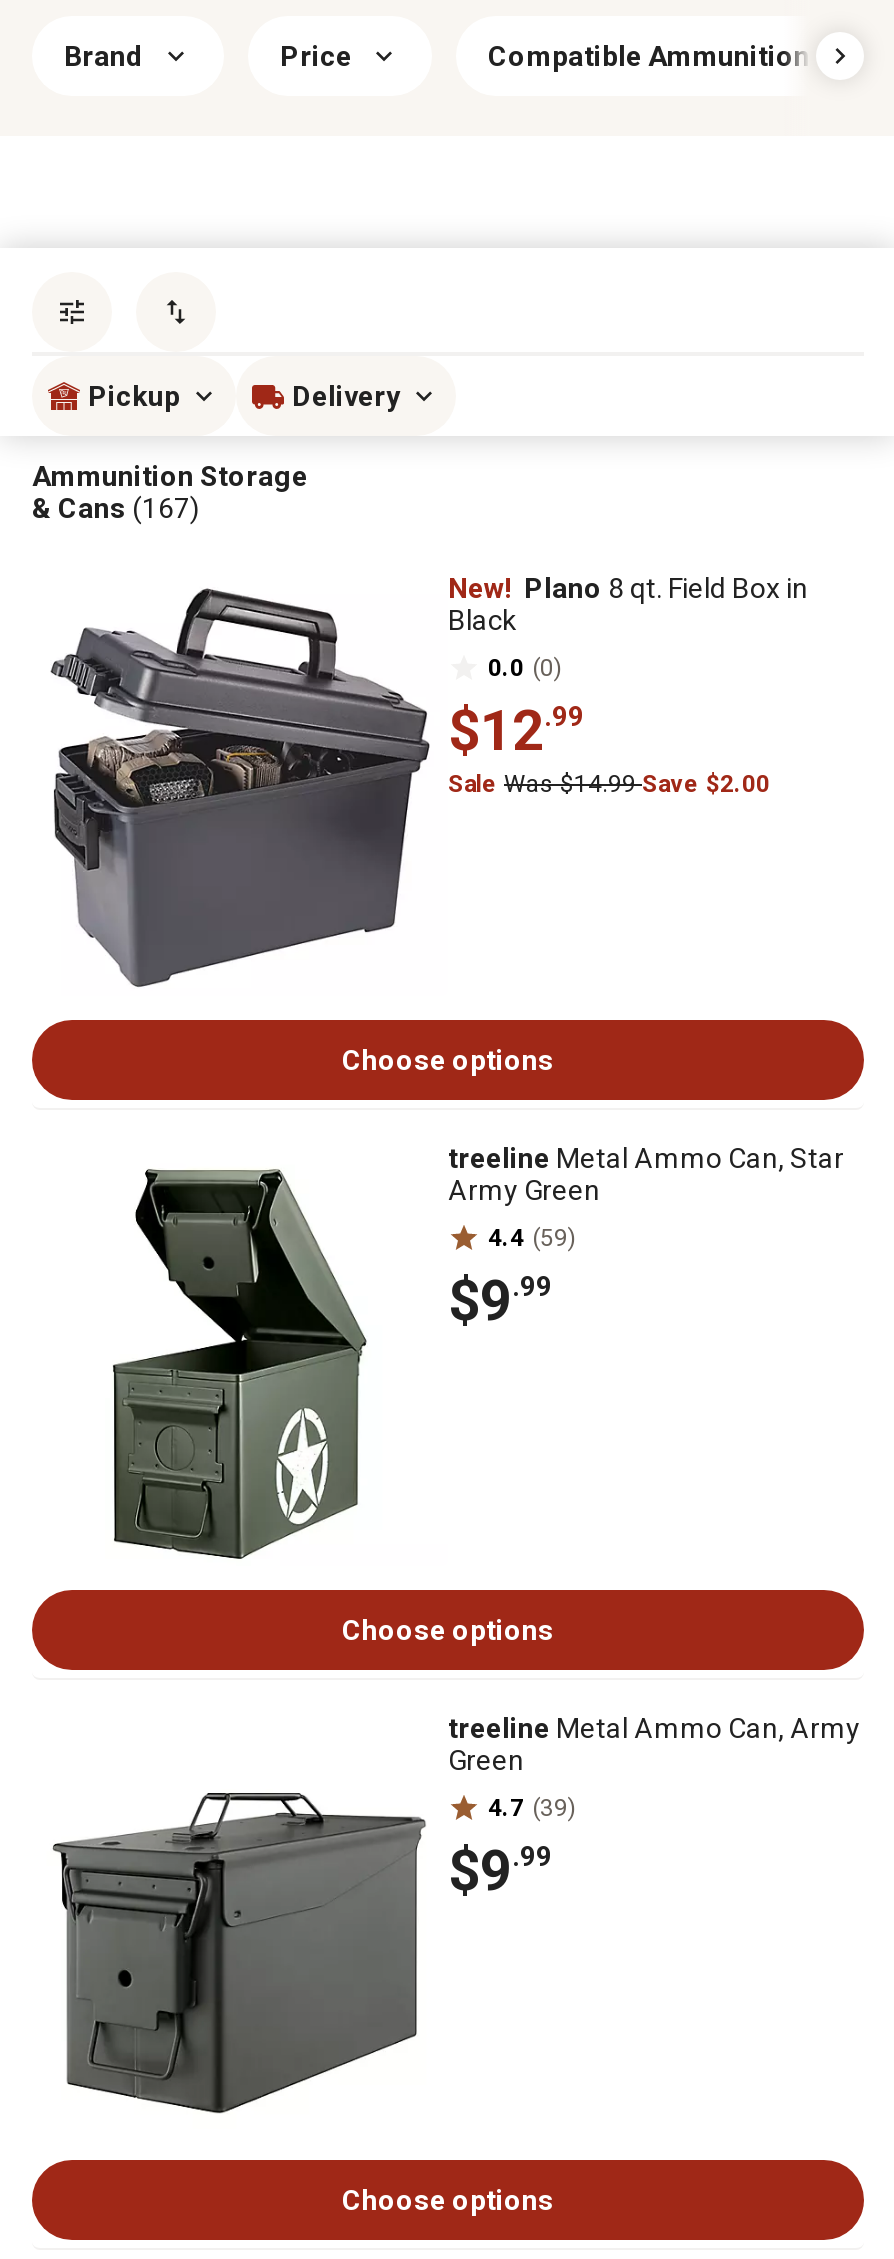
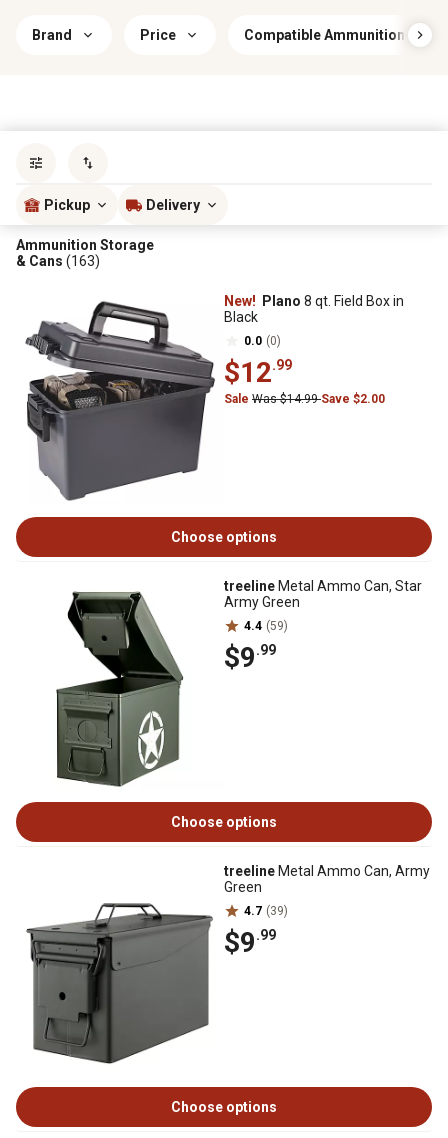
[32,492,200,524] & Cans (167) -> [16,253,100,269] & Cans (163)

